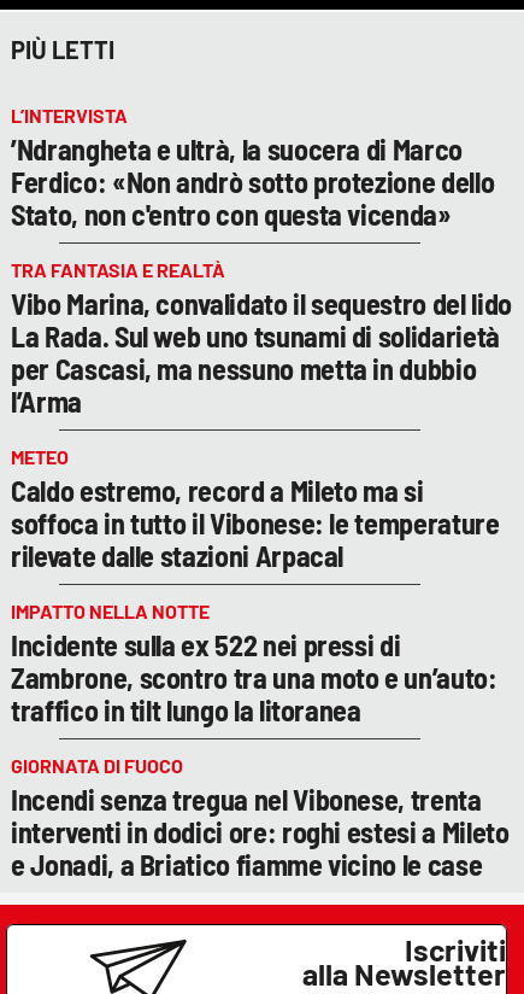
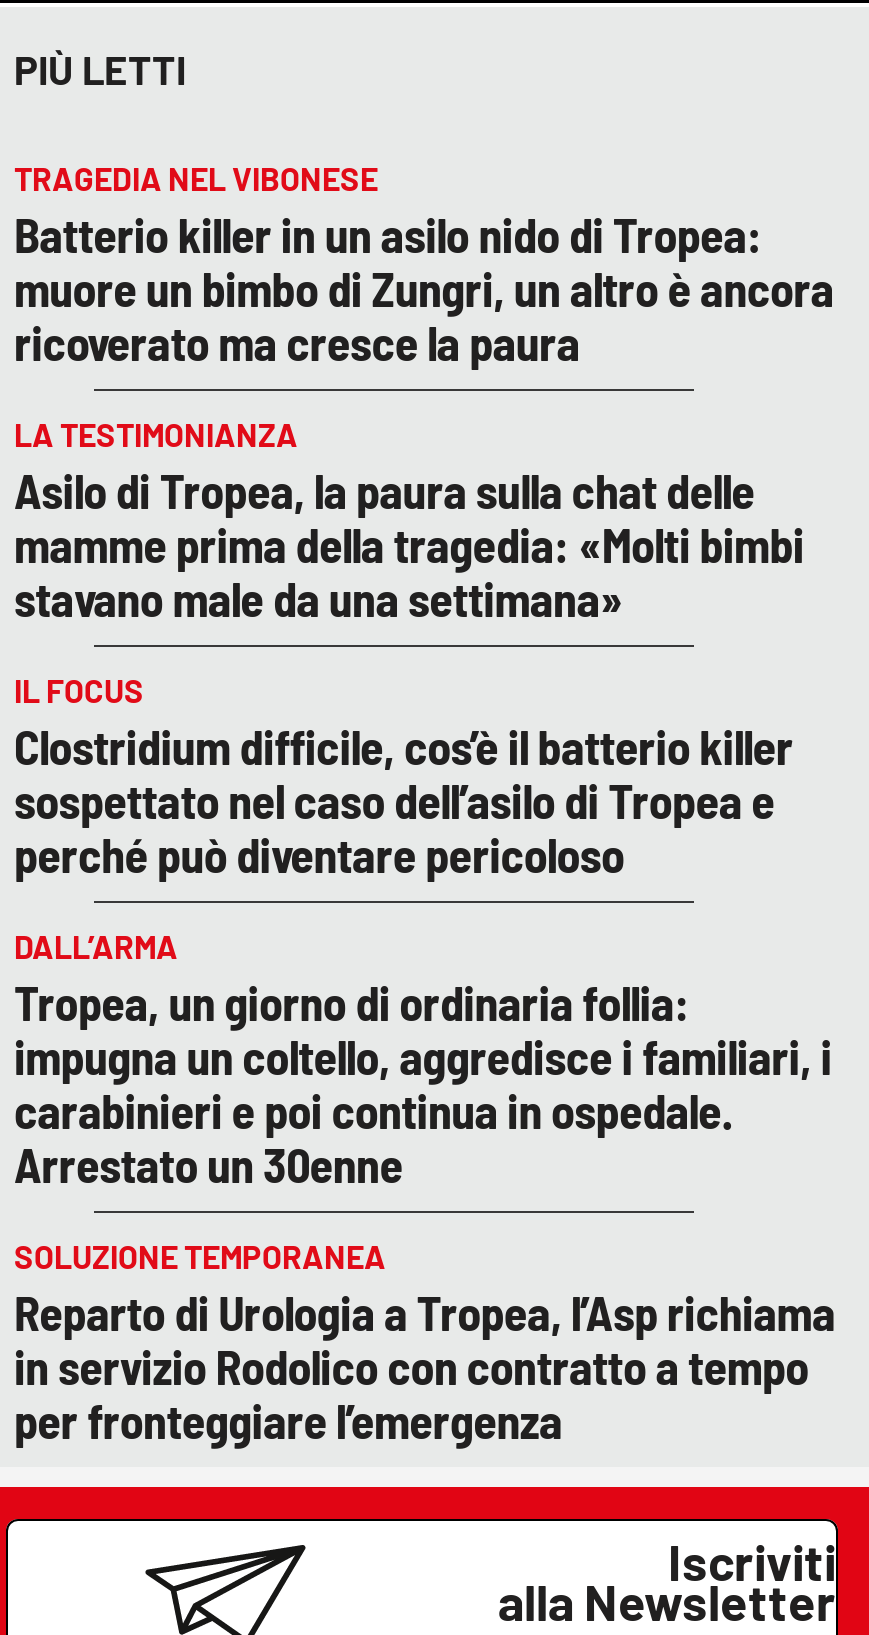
[11,104,494,231] L’INTERVISTA | ’Ndrangheta e ultrà, la suocera di Marco | Ferdico: «Non andrò sotto protezione dello | Stato, non c'entro con questa vicenda» -> [14,159,834,371] TRAGEDIA NEL VIBONESE | Batterio killer in un asilo nido di Tropea: | muore un bimbo di Zungri, un altro è ancora | ricoverato ma cresce la paura
[11,258,512,418] TRA FANTASIA E REALTÀ | Vibo Marina, convalidato il sequestro del lido | La Rada. Sul web uno tsunami di solidarietà | per Cascasi, ma nessuno metta in dubbio | l’Arma -> [14,415,804,627] LA TESTIMONIANZA | Asilo di Tropea, la paura sulla chat delle | mamme prima della tragedia: «Molti bimbi | stavano male da una settimana»
[11,445,499,573] METEO | Caldo estremo, record a Mileto ma si | soffoca in tutto il Vibonese: le temperature | rilevate dalle stazioni Arpacal -> [14,671,793,883] IL FOCUS | Clostridium difficile, cos’è il batterio killer | sospettato nel caso dell’asilo di Tropea e | perché può diventare pericoloso
[11,599,497,727] IMPATTO NELLA NOTTE | Incidente sulla ex 522 nei pressi di | Zambrone, scontro tra una moto e un’auto: | traffico in tilt lungo la litoranea -> [14,927,832,1193] DALL’ARMA | Tropea, un giorno di ordinaria follia: | impugna un coltello, aggredisce i familiari, i | carabinieri e poi continua in ospedale. | Arrestato un 30enne
[11,754,509,882] GIORNATA DI FUOCO | Incendi senza tregua nel Vibonese, trenta | interventi in dodici ore: roghi estesi a Mileto | e Jonadi, a Briatico fiamme vicino le case -> [14,1237,835,1449] SOLUZIONE TEMPORANEA | Reparto di Urologia a Tropea, l’Asp richiama | in servizio Rodolico con contratto a tempo | per fronteggiare l’emergenza

